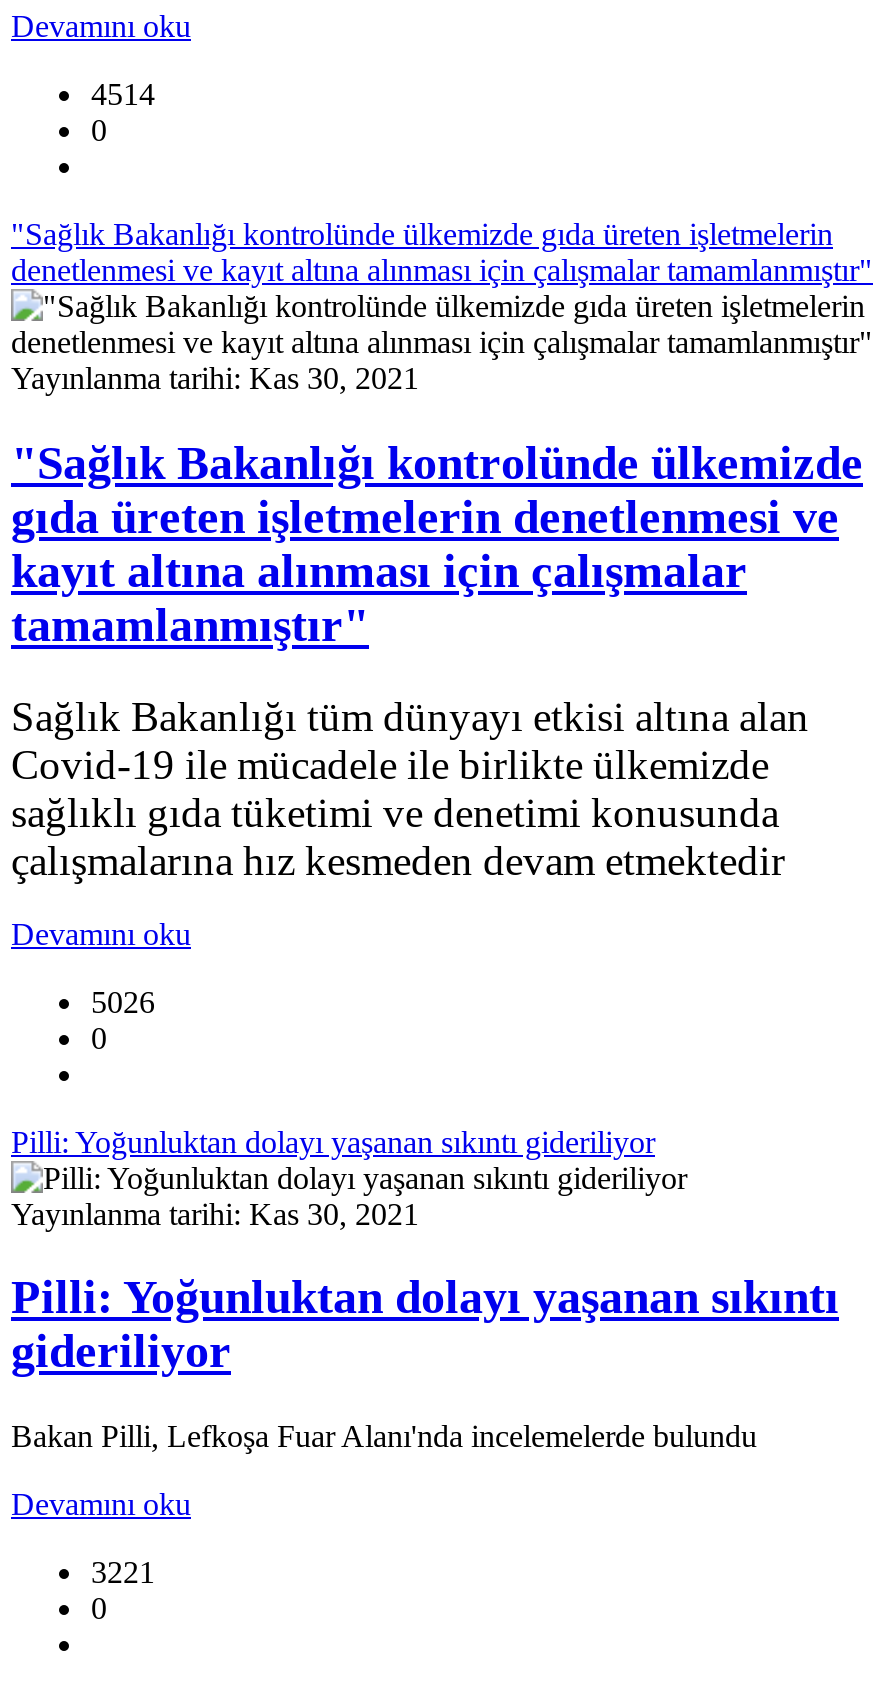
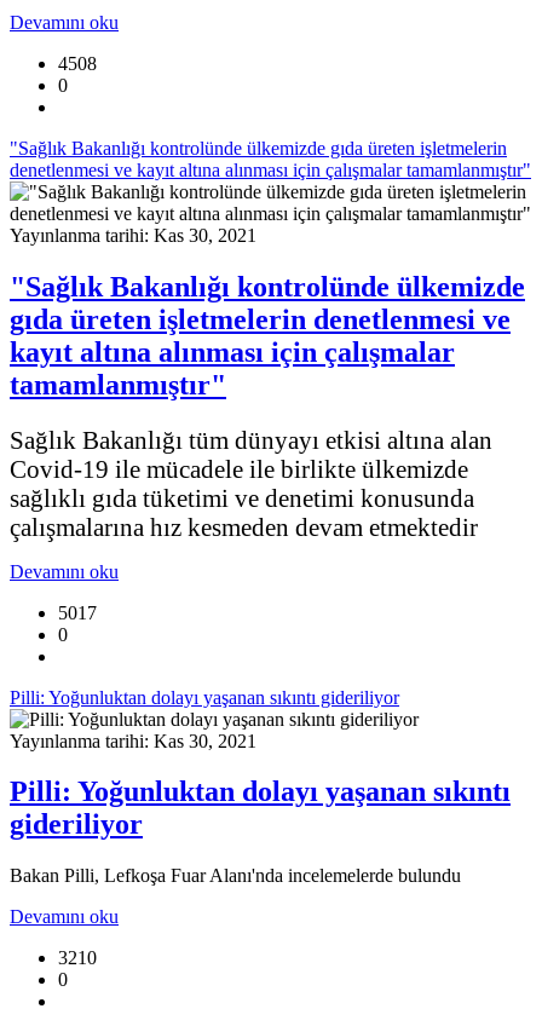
[91,76,155,110] 4514 -> [58,53,97,73] 4508
[91,984,155,1018] 5026 -> [58,602,97,622] 5017
[91,1556,155,1590] 3221 -> [58,948,97,968] 3210

